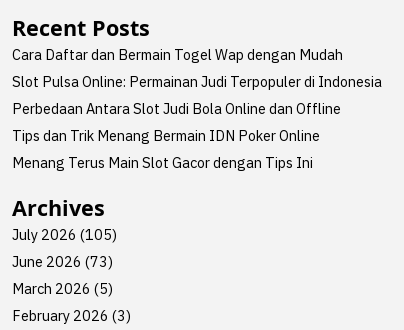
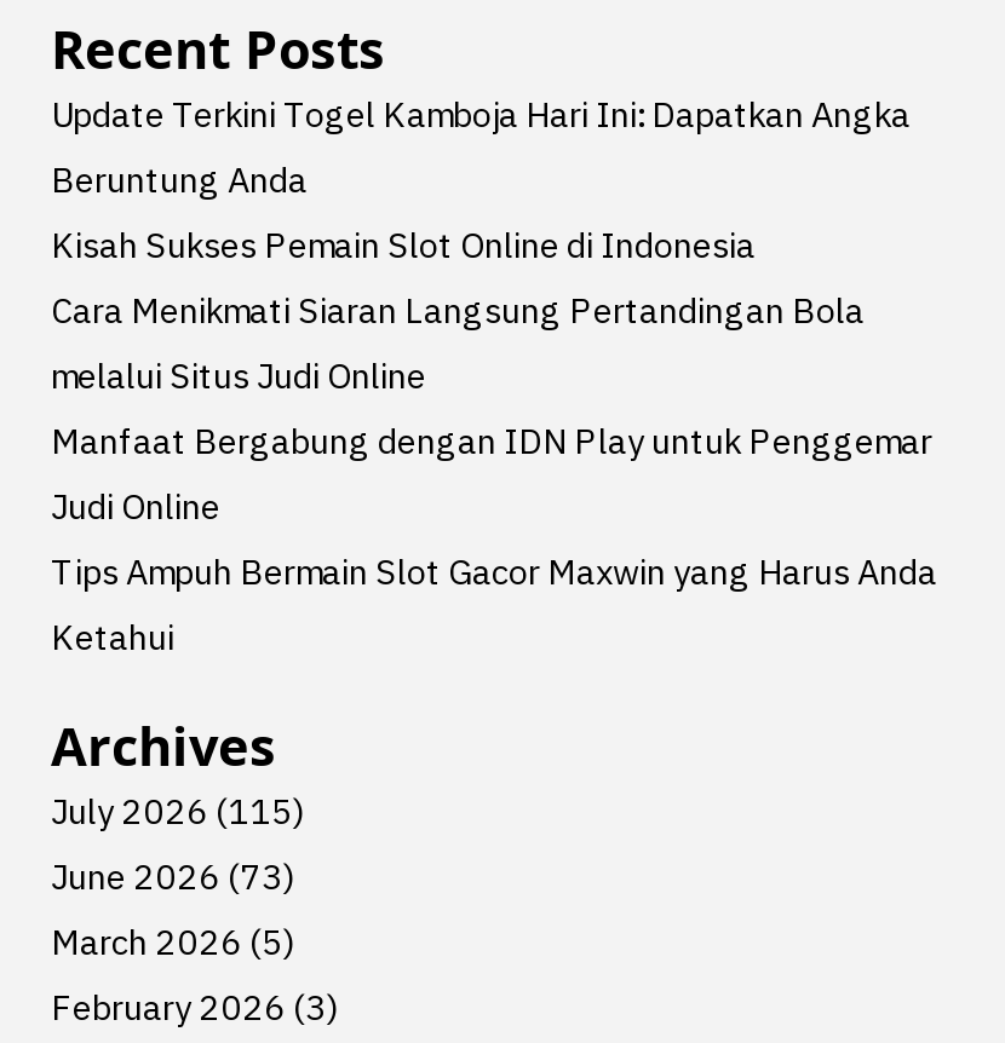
[12,45,382,172] Cara Daftar dan Bermain Togel Wap dengan Mudah | Slot Pulsa Online: Permainan Judi Terpopuler di Indonesia | Perbedaan Antara Slot Judi Bola Online dan Offline | Tips dan Trik Menang Bermain IDN Poker Online | Menang Terus Main Slot Gacor dengan Tips Ini -> [51,92,937,660] Update Terkini Togel Kamboja Hari Ini: Dapatkan Angka | Beruntung Anda | Kisah Sukses Pemain Slot Online di Indonesia | Cara Menikmati Siaran Langsung Pertandingan Bola | melalui Situs Judi Online | Manfaat Bergabung dengan IDN Play untuk Penggemar | Judi Online | Tips Ampuh Bermain Slot Gacor Maxwin yang Harus Anda | Ketahui
[12,225,117,244] July 2026 (105) -> [51,788,305,834] July 2026 (115)

